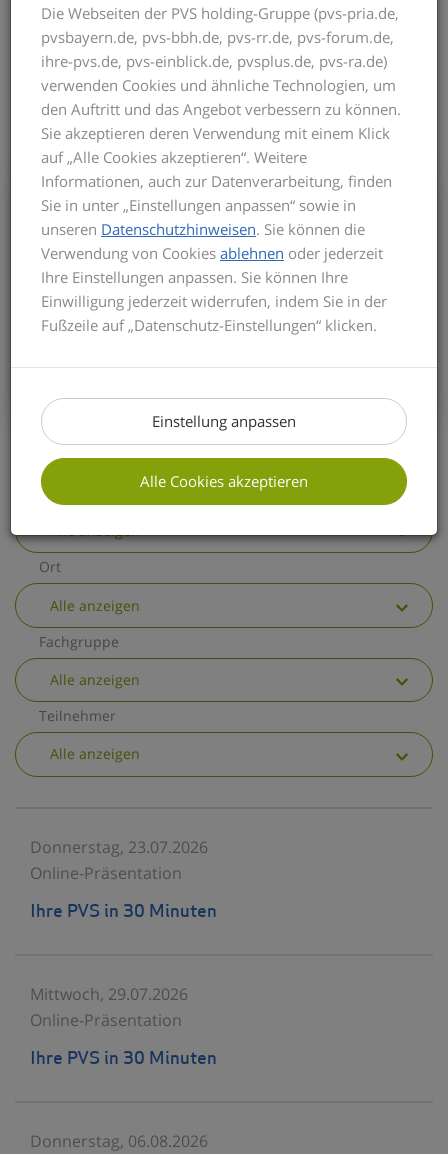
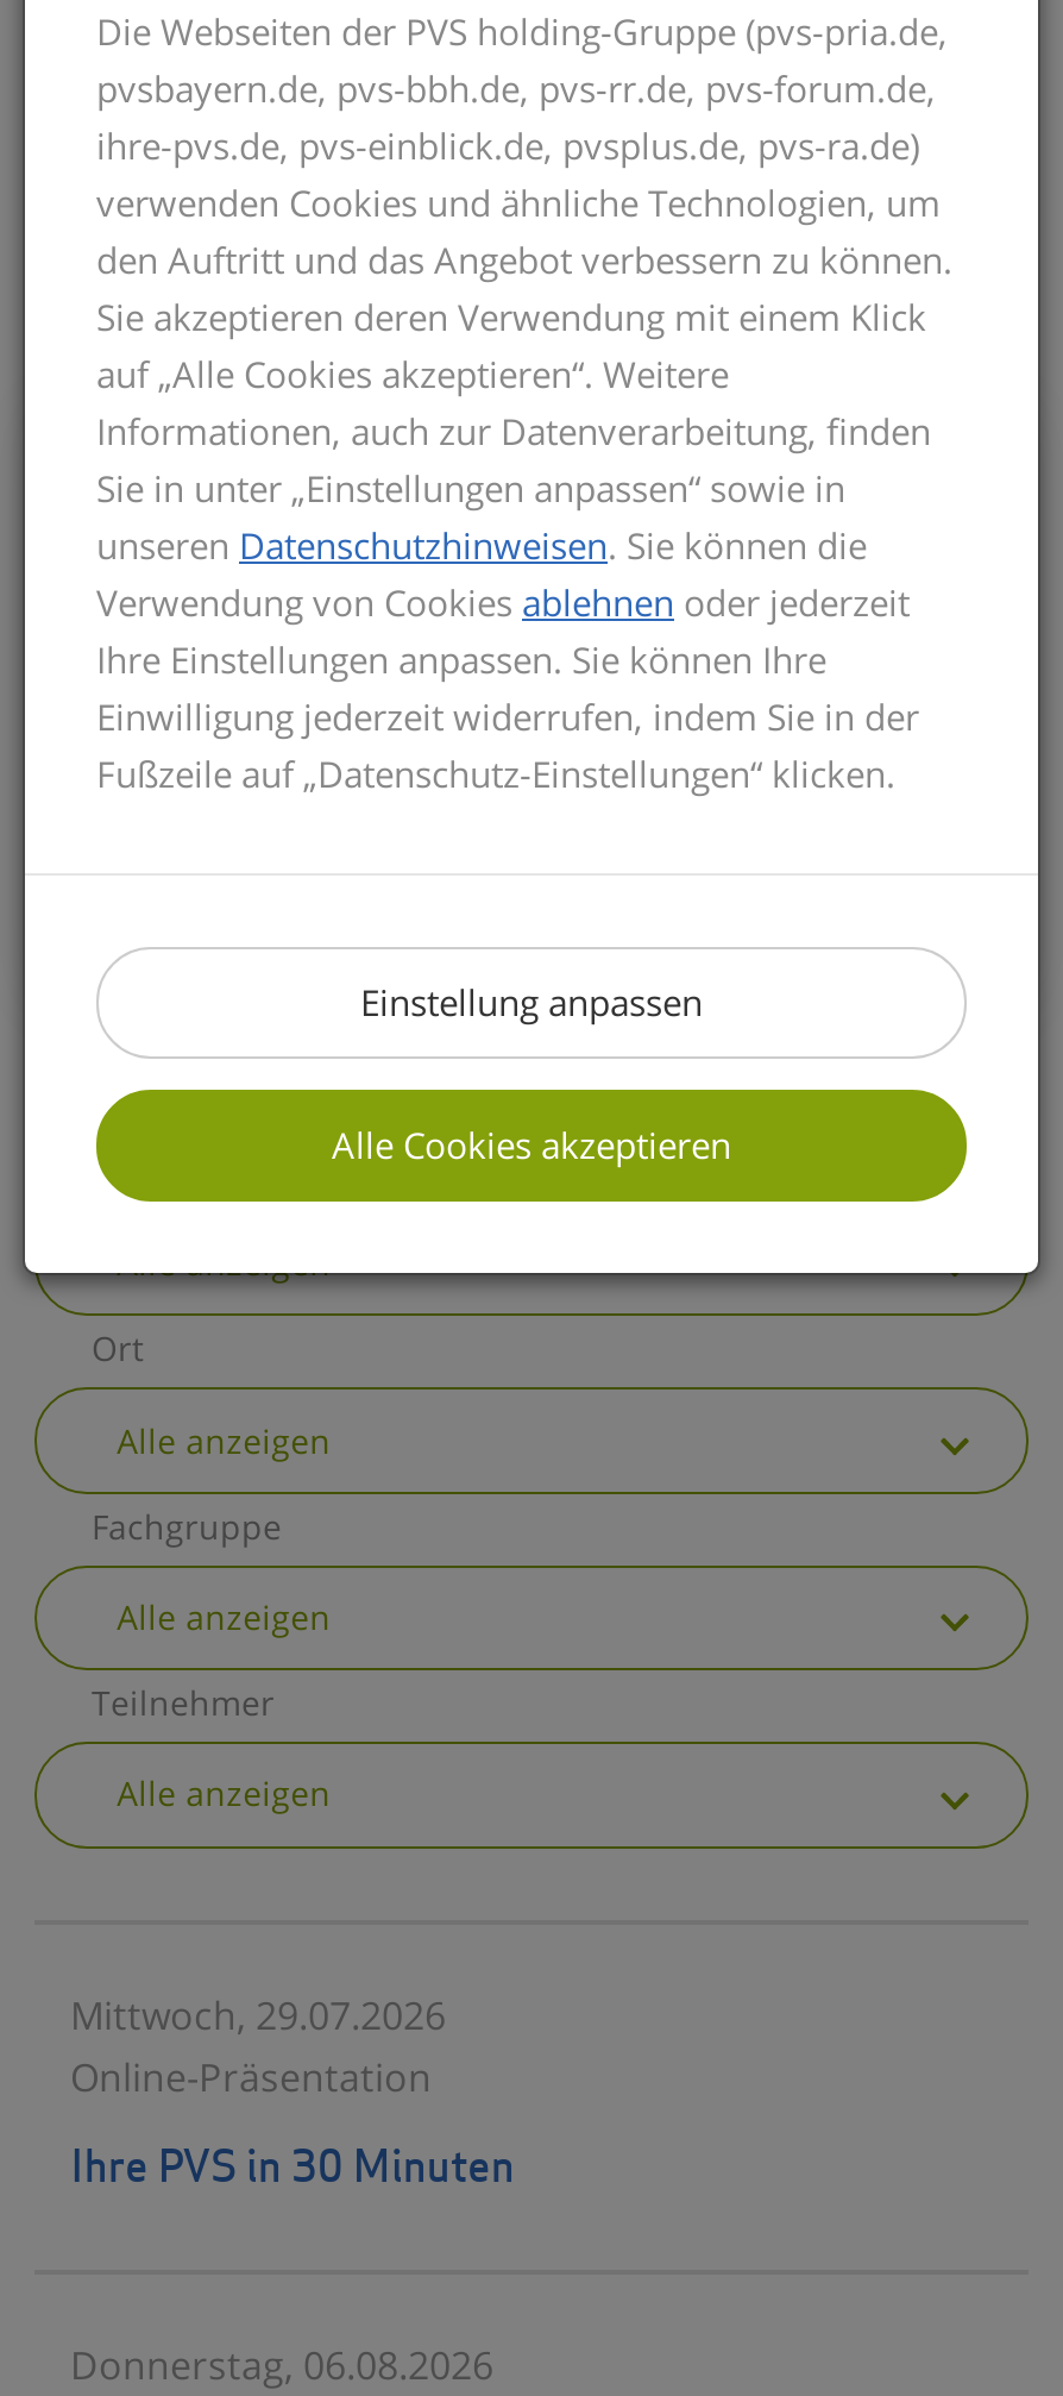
[30,835,217,921] Donnerstag, 23.07.2026 | Online-Präsentation | Ihre PVS in 30 Minuten -> none

